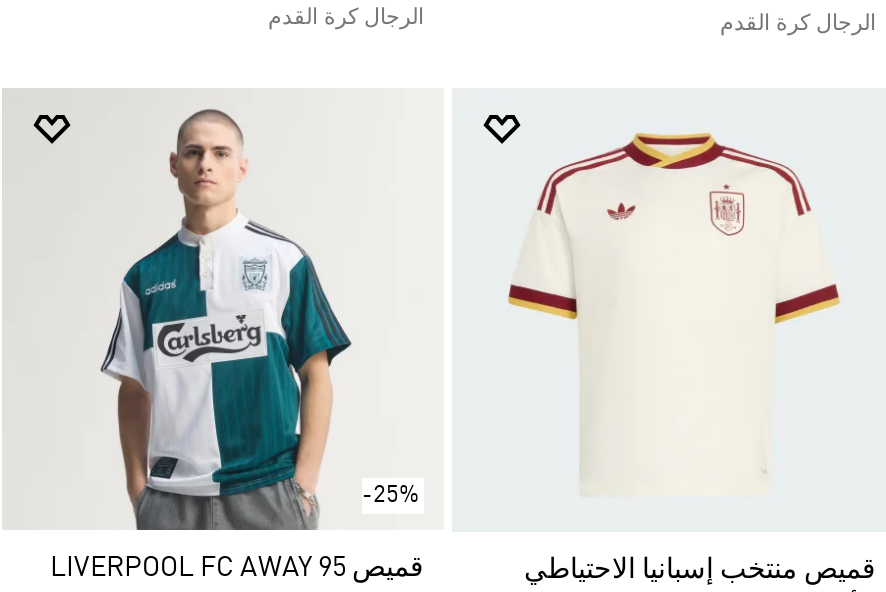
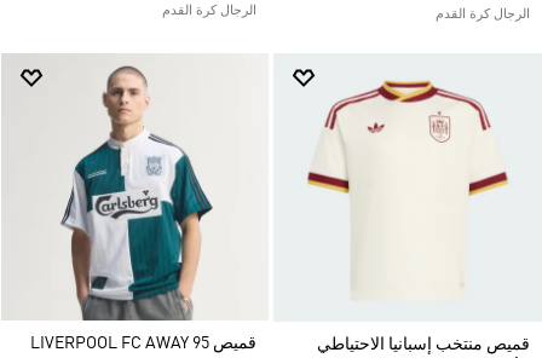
[362,484,420,508] -25% -> none

